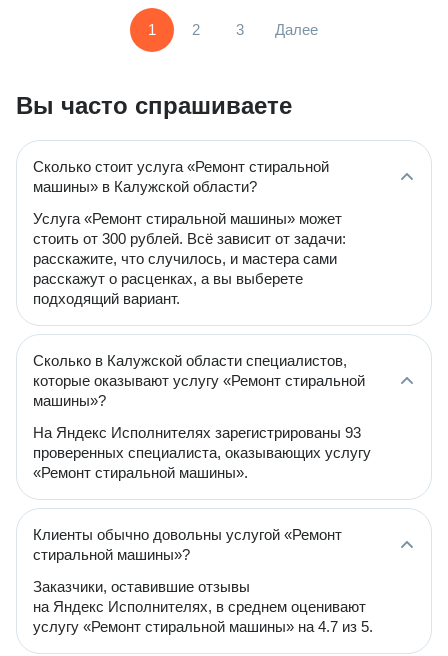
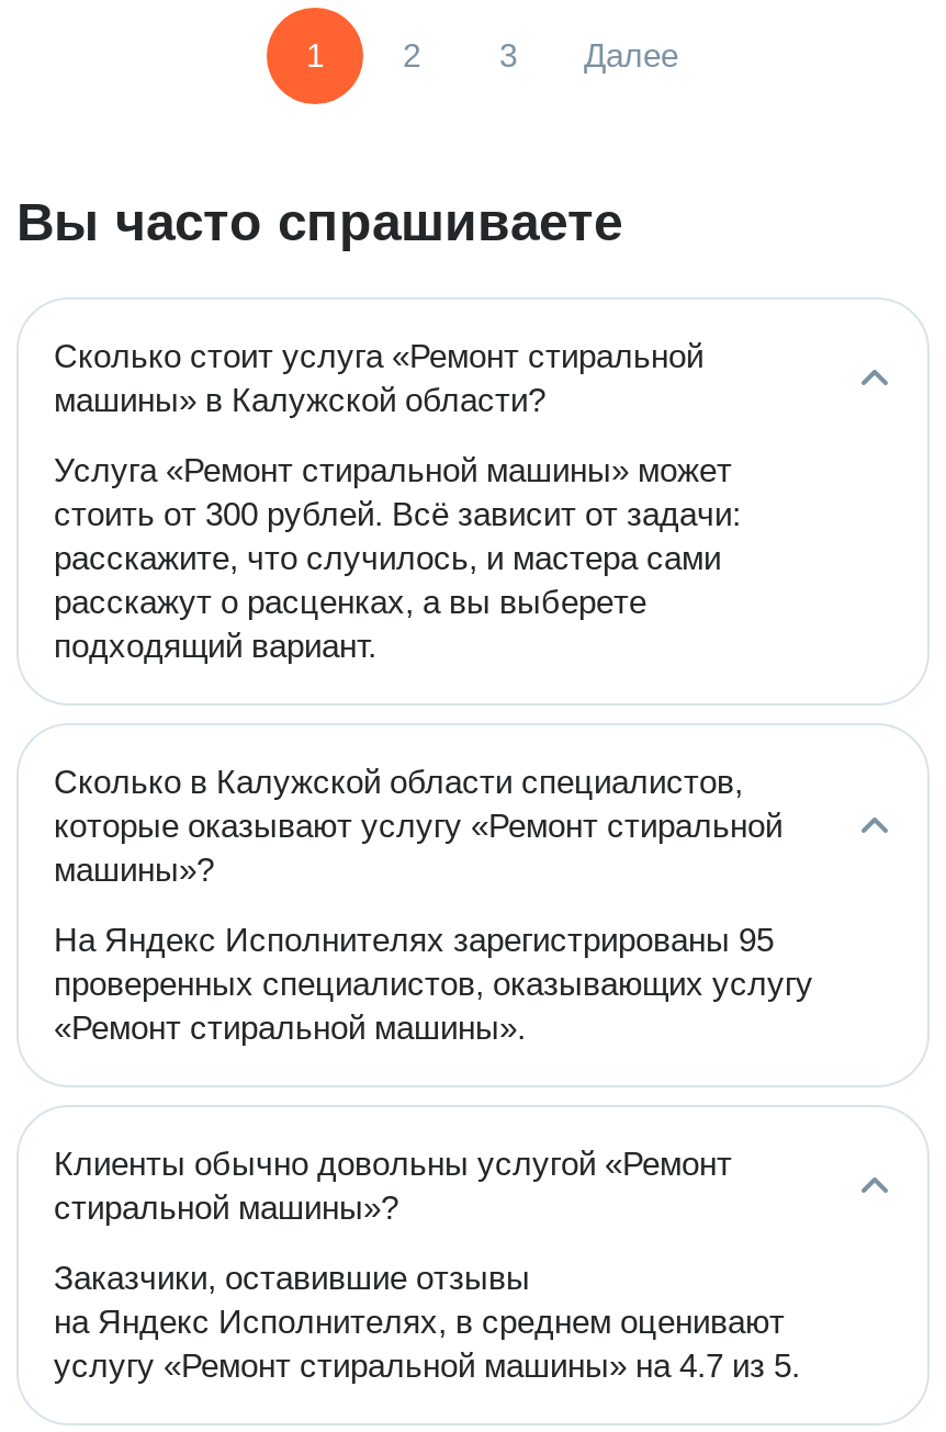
[33,424,361,441] На Яндекс Исполнителях зарегистрированы 93 -> [54,921,774,958] На Яндекс Исполнителях зарегистрированы 95
[33,444,371,461] проверенных специалиста, оказывающих услугу -> [54,965,813,1002] проверенных специалистов, оказывающих услугу

